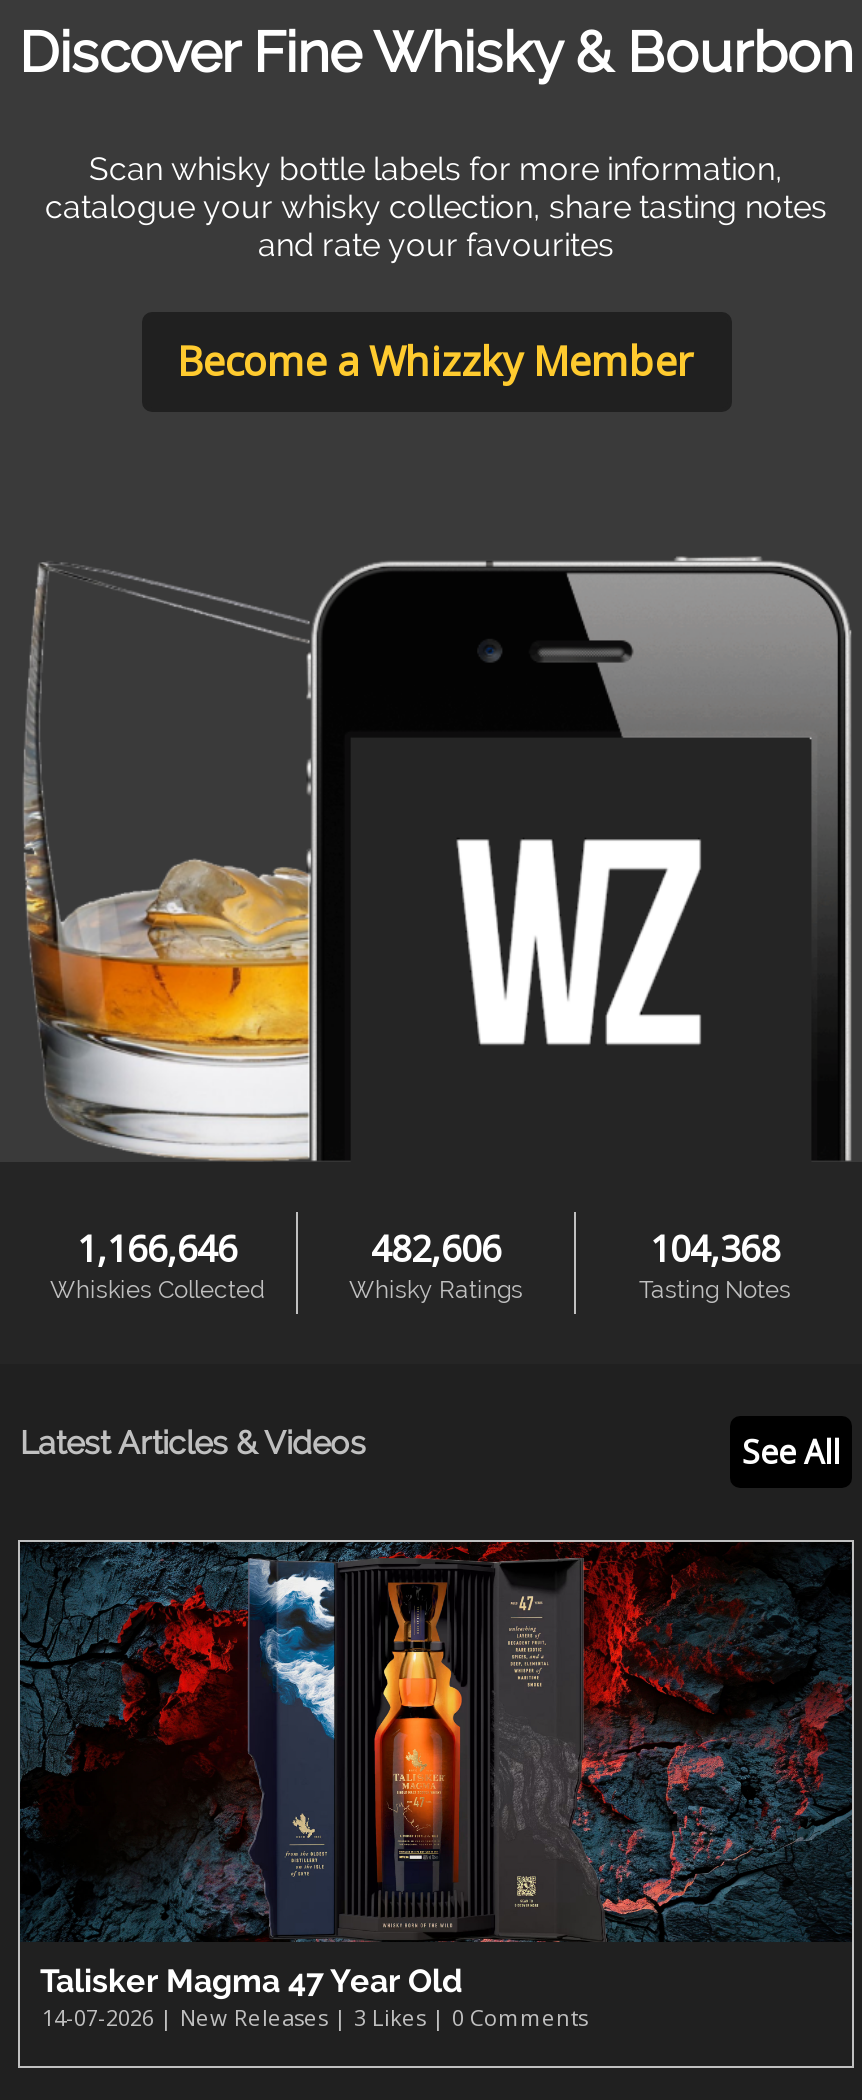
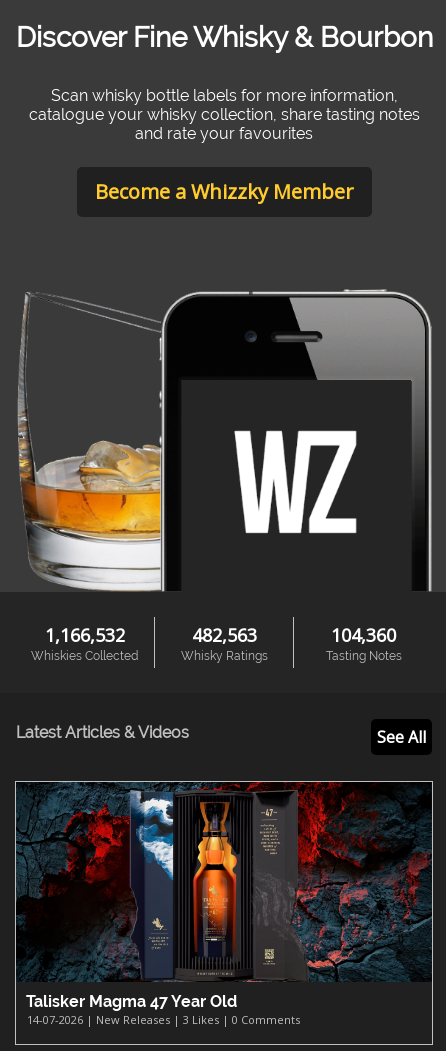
[77,1223,237,1271] 1,166,646 -> [44,623,124,647] 1,166,532
[371,1223,501,1271] 482,606 -> [191,623,256,647] 482,563
[650,1223,780,1271] 104,368 -> [331,623,396,647] 104,360

